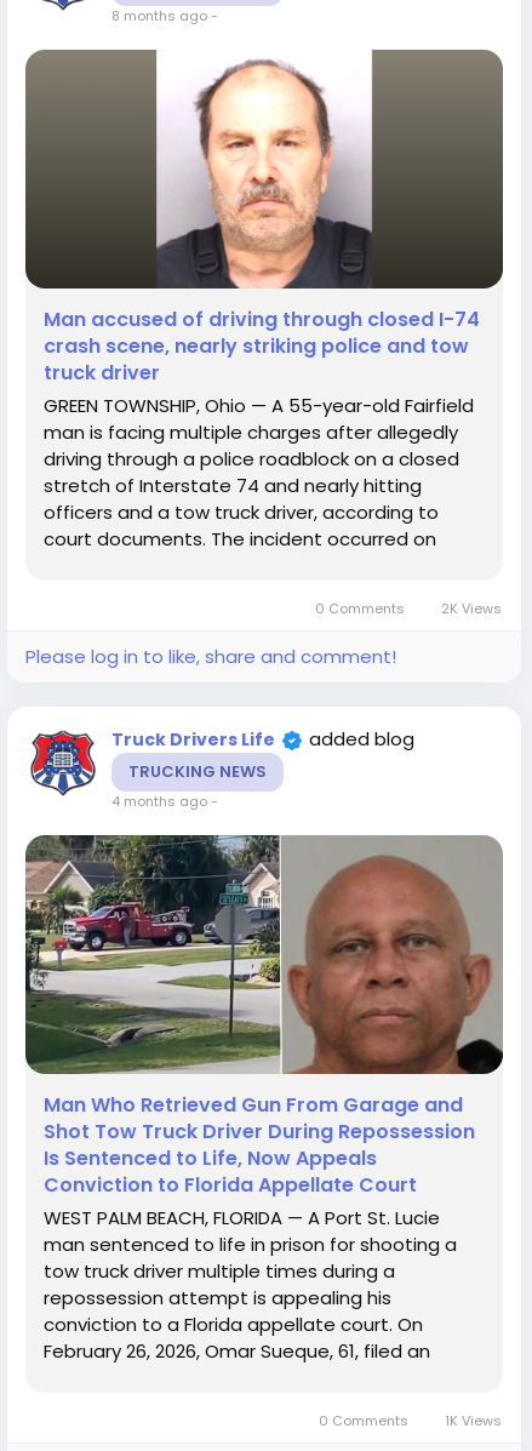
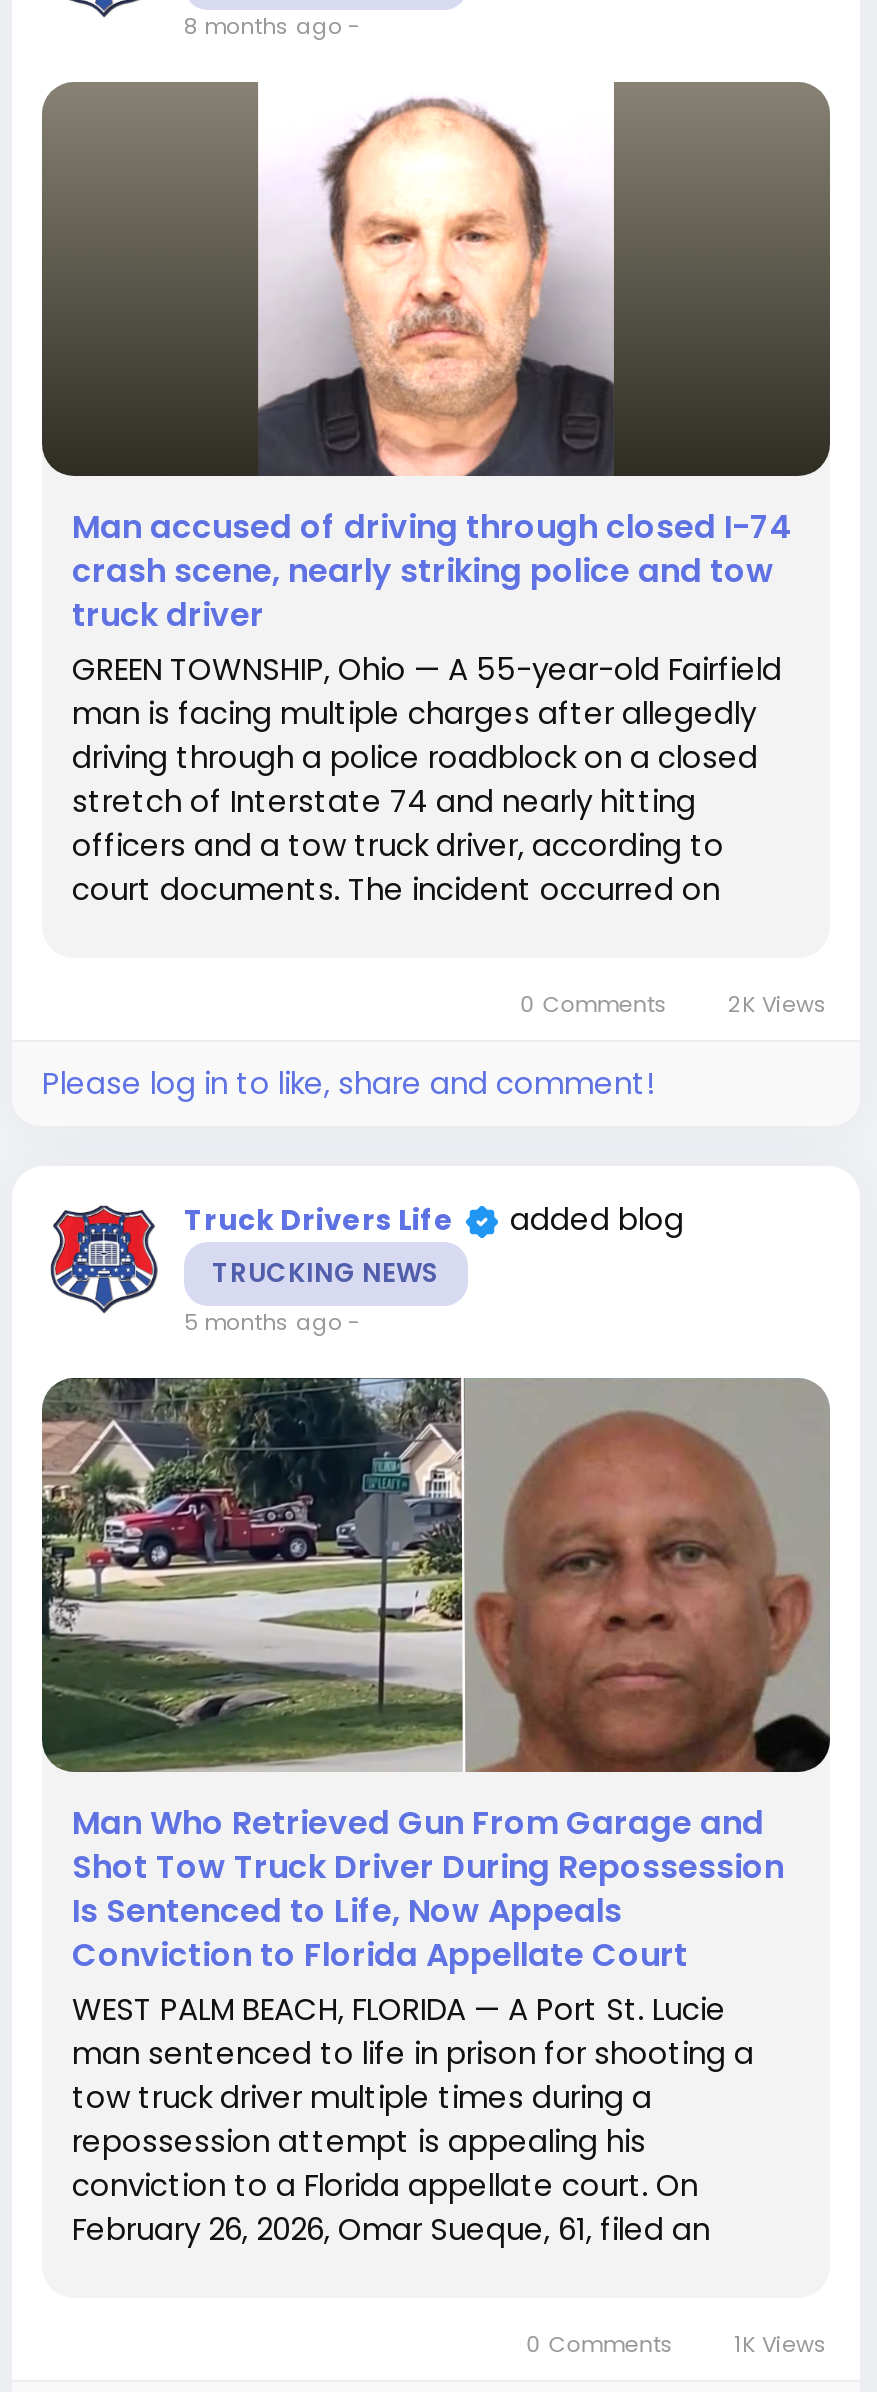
[111,792,222,811] 4 months ago - -> [184,1306,366,1338] 5 months ago -

